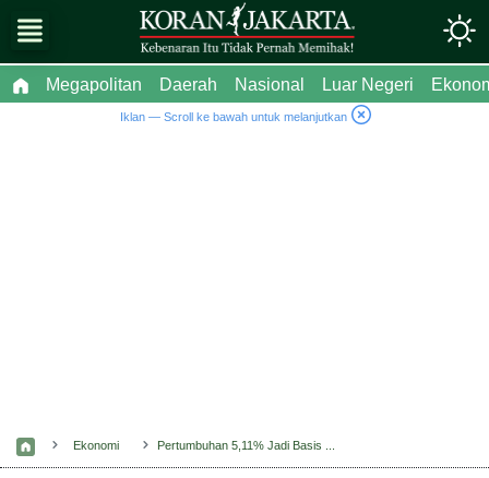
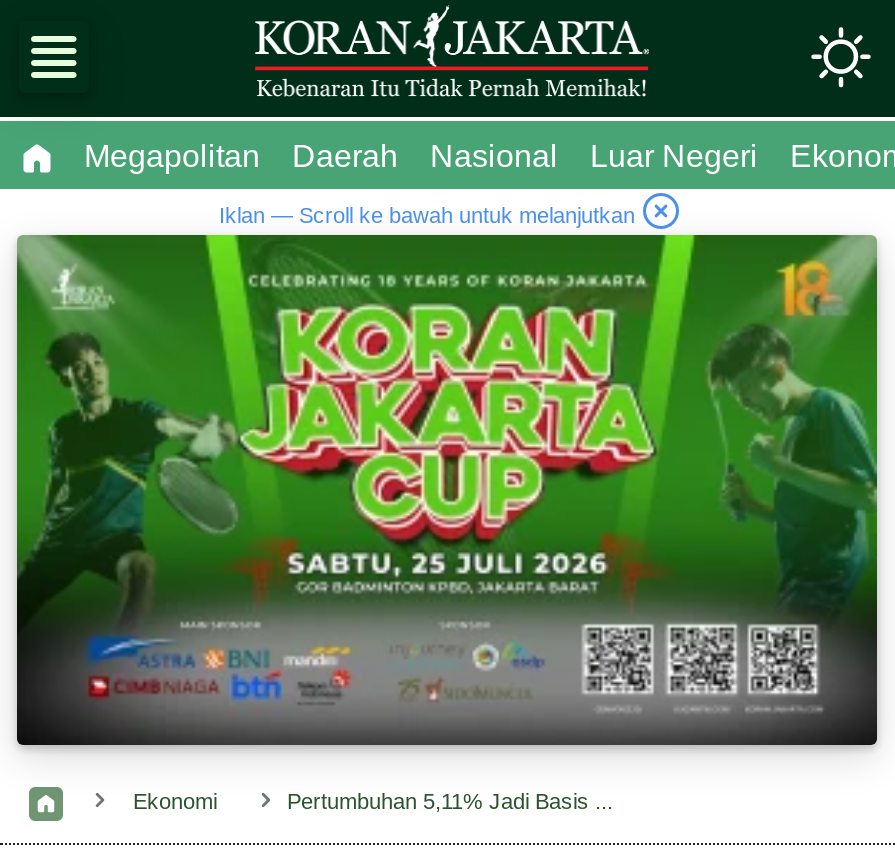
none -> [13,233,881,753] [image]

